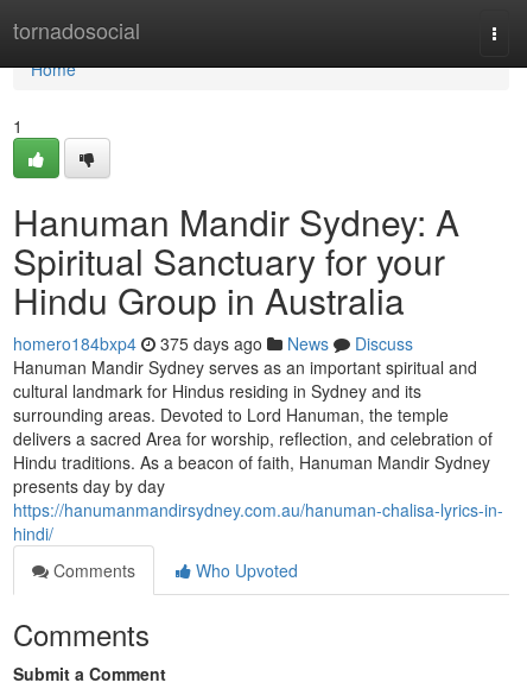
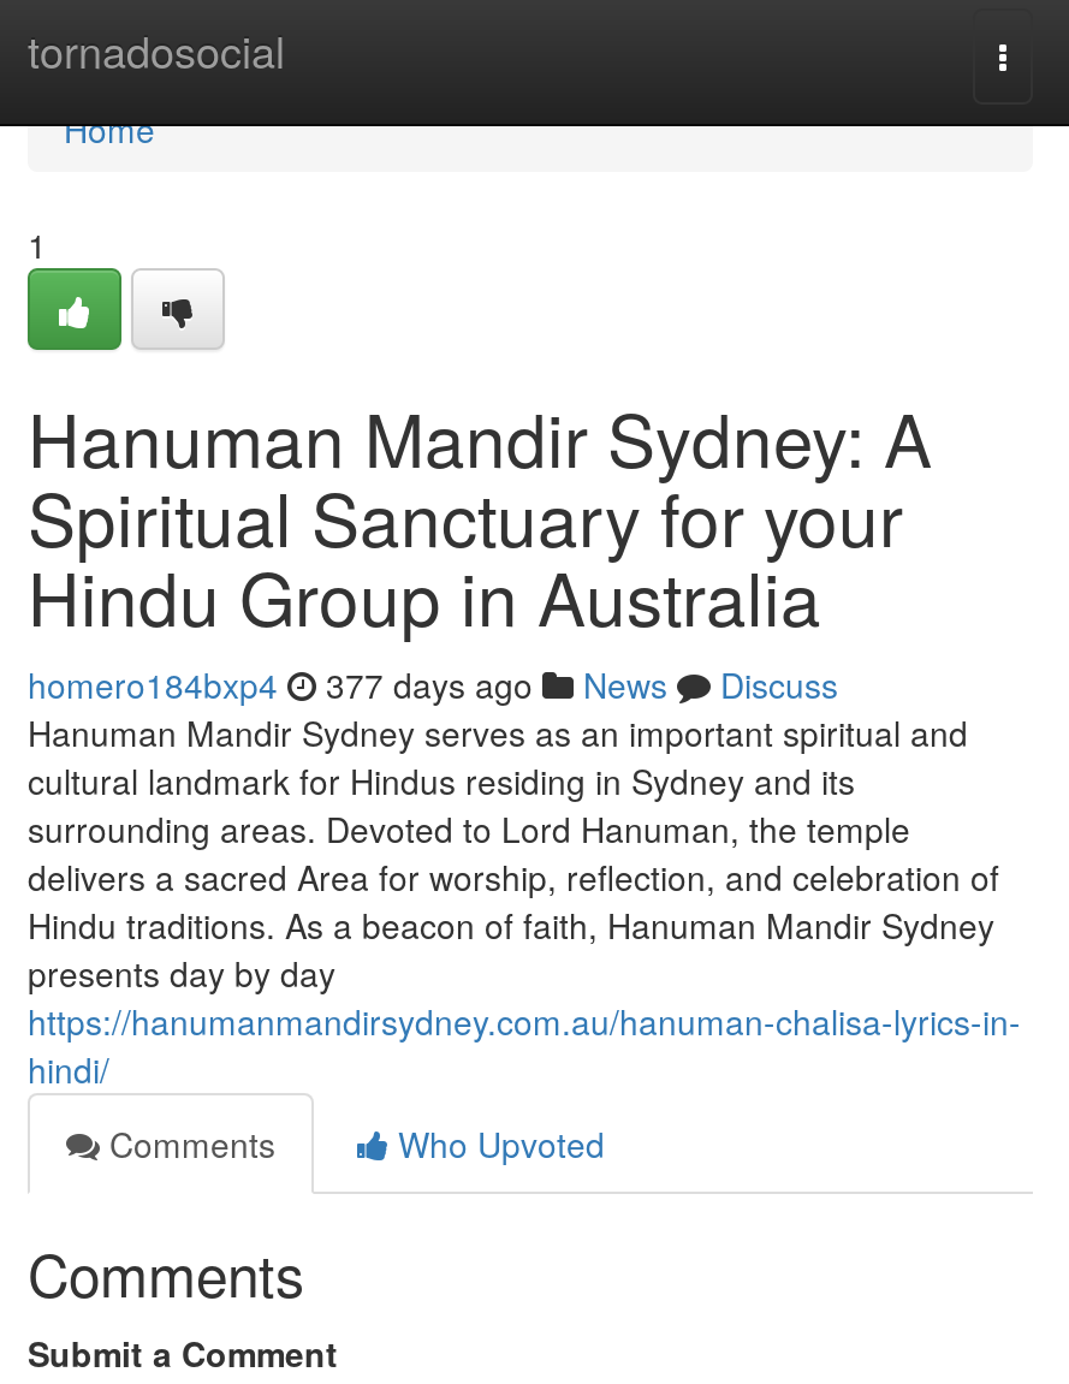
[13,331,413,355] homero184bxp4 375 days ago News Discuss -> [28,660,838,708] homero184bxp4 377 days ago News Discuss

